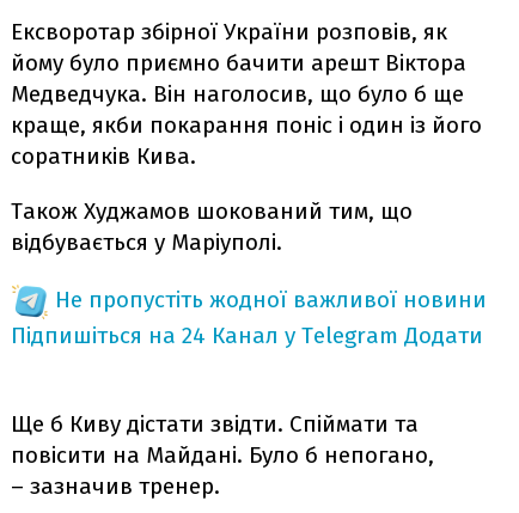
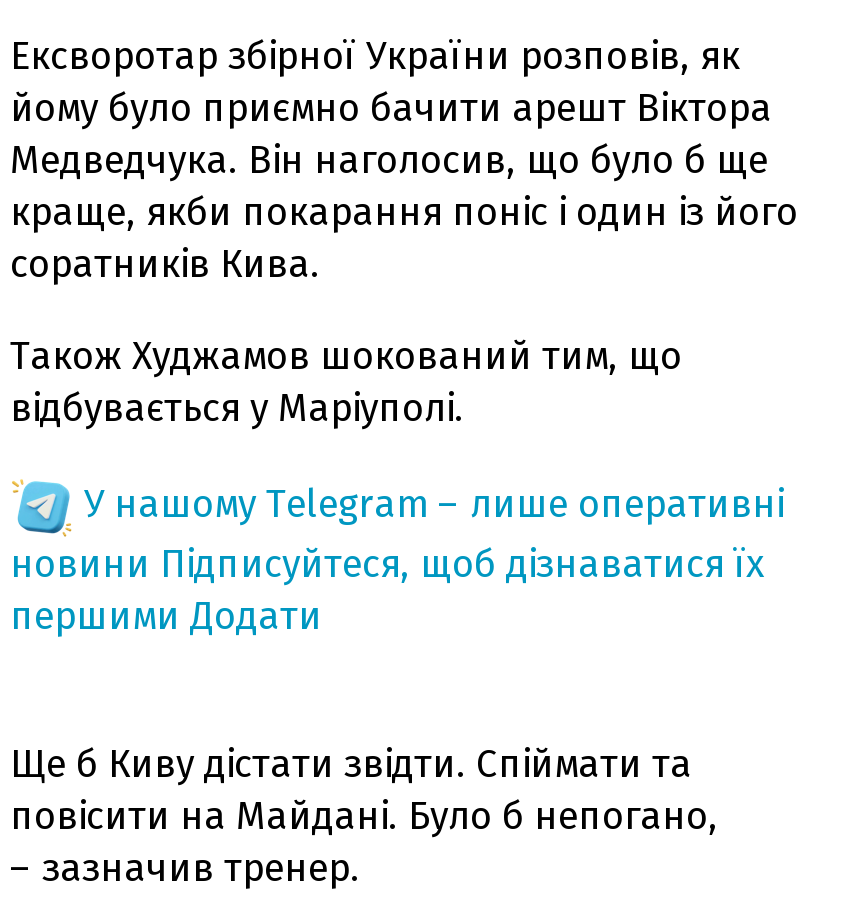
[11,285,487,349] Не пропустіть жодної важливої новини | Підпишіться на 24 Канал у Telegram Додати -> [10,480,784,638] У нашому Telegram – лише оперативні | новини Підписуйтеся, щоб дізнаватися їх | першими Додати

